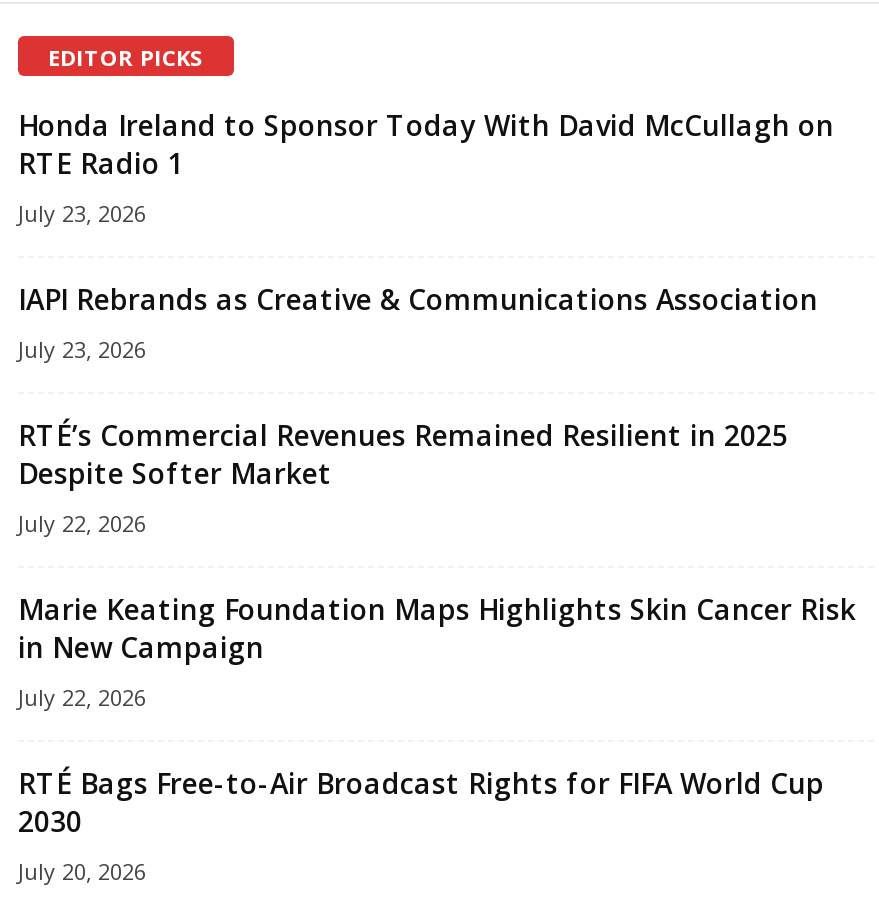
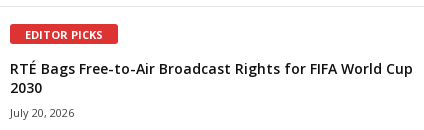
[18,107,856,713] Honda Ireland to Sponsor Today With David McCullagh on | RTE Radio 1 | July 23, 2026 | IAPI Rebrands as Creative & Communications Association | July 23, 2026 | RTÉ’s Commercial Revenues Remained Resilient in 2025 | Despite Softer Market | July 22, 2026 | Marie Keating Foundation Maps Highlights Skin Cancer Risk | in New Campaign | July 22, 2026 -> none

